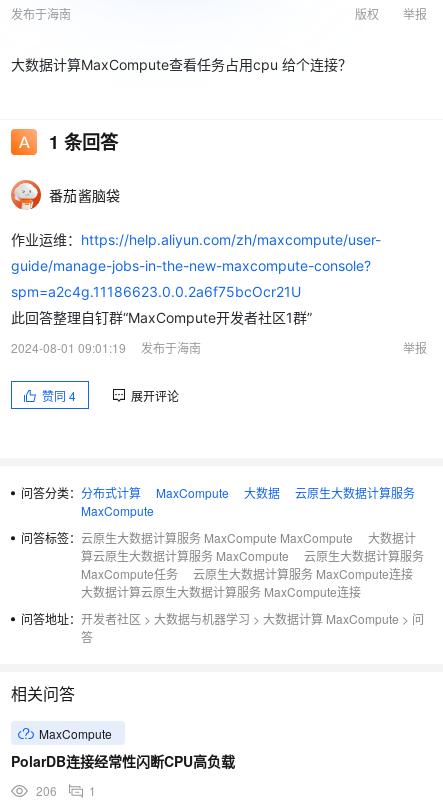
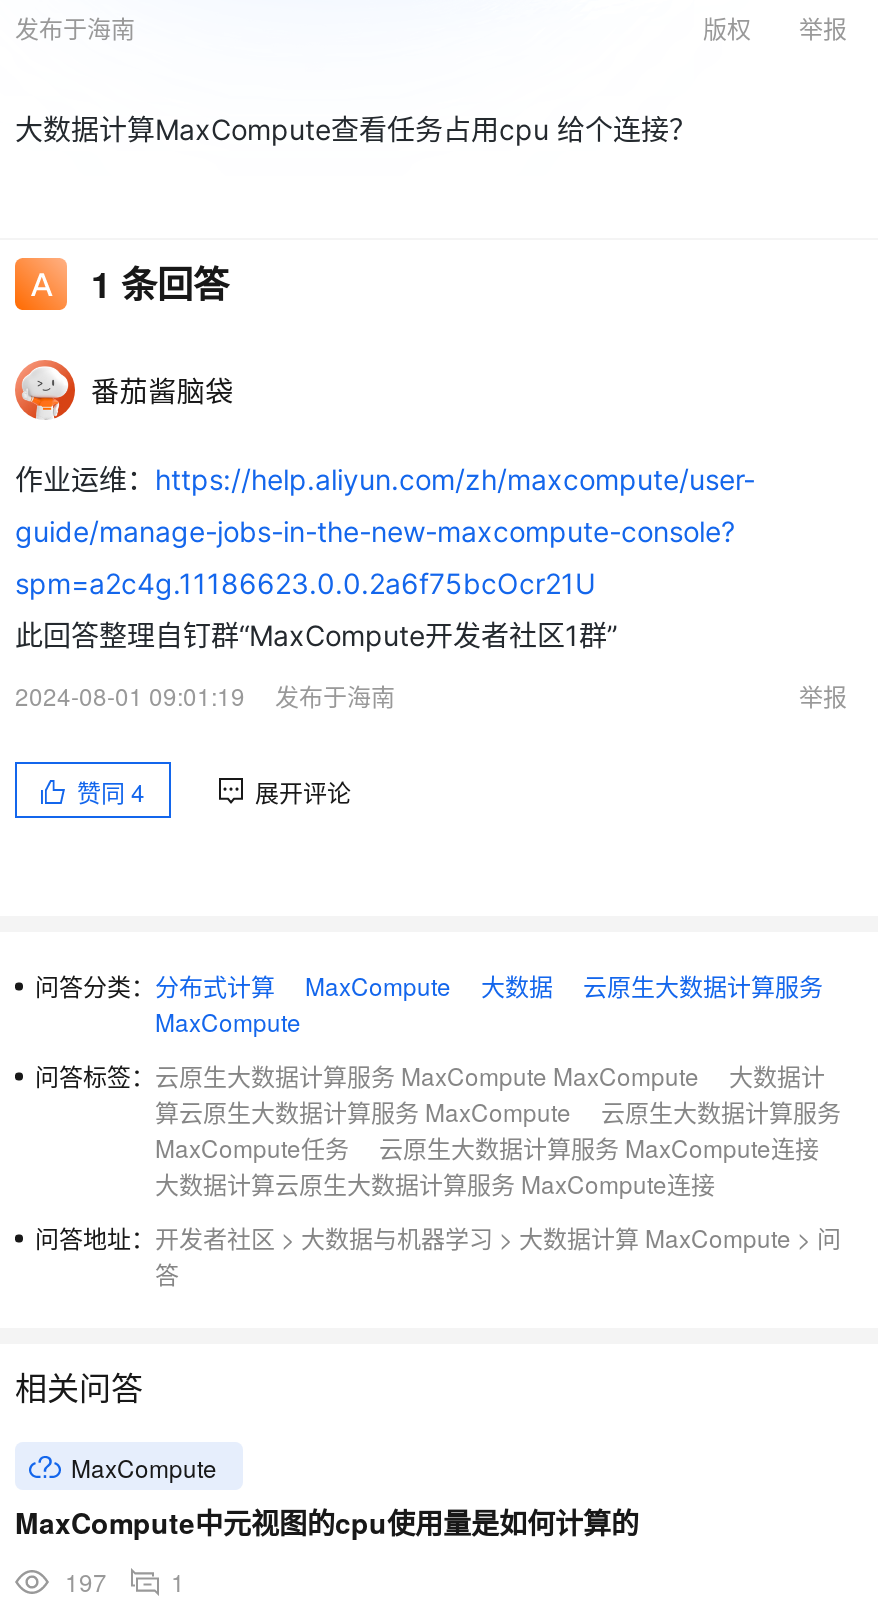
[11,751,235,771] PolarDB连接经常性闪断CPU高负载 -> [15,1502,639,1542] MaxCompute中元视图的cpu使用量是如何计算的
[36,782,96,799] 206 1 -> [65,1564,185,1598] 197 1

